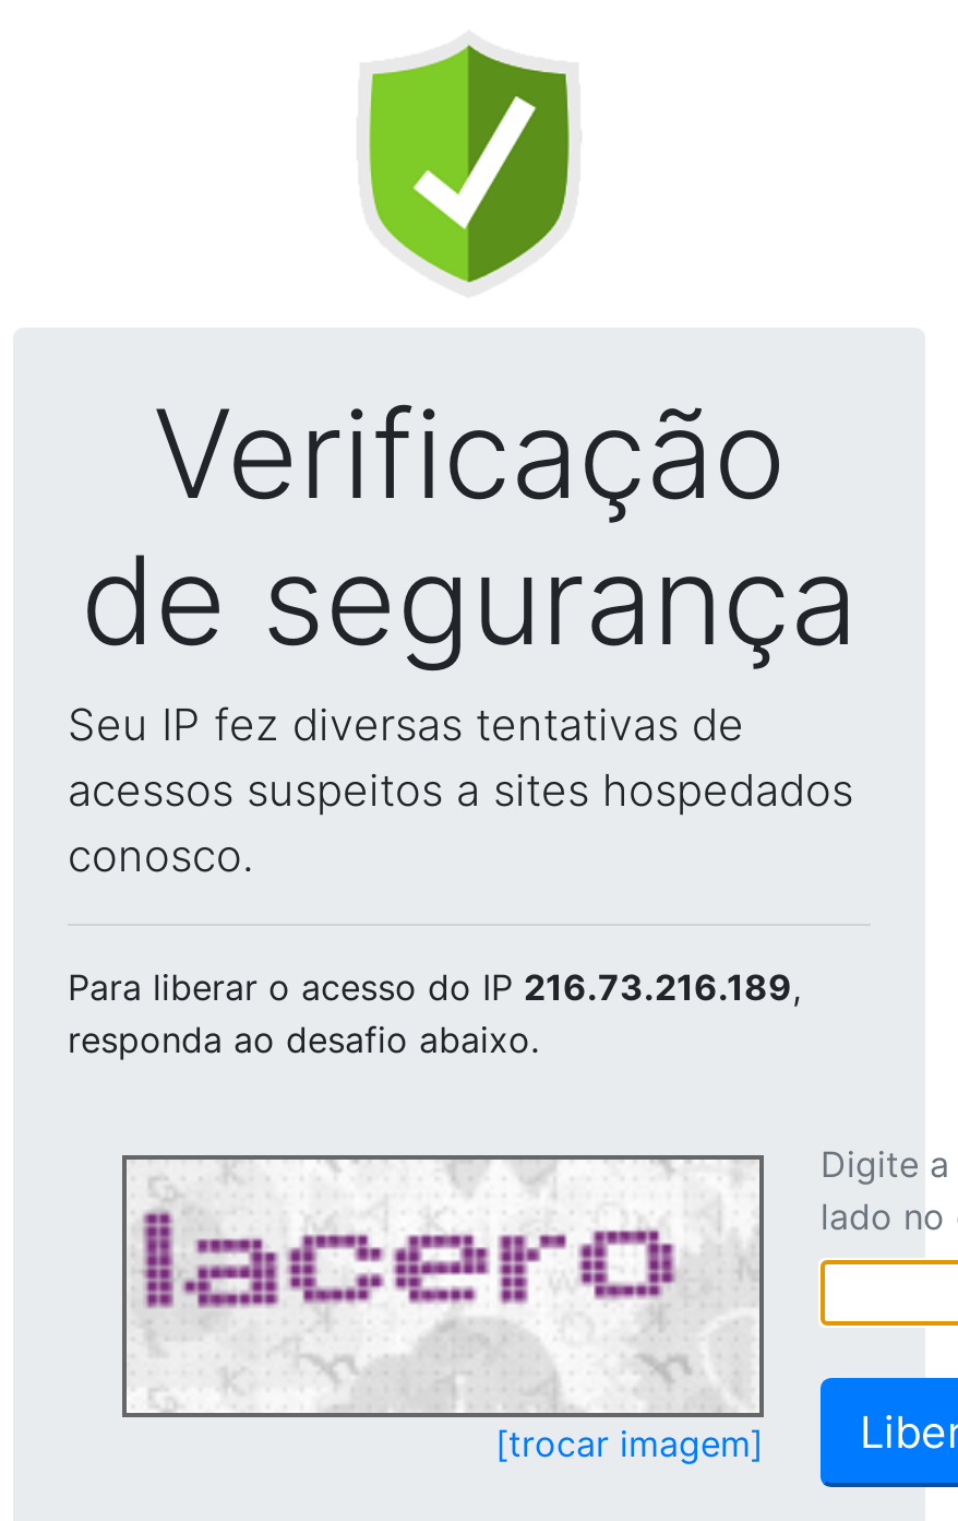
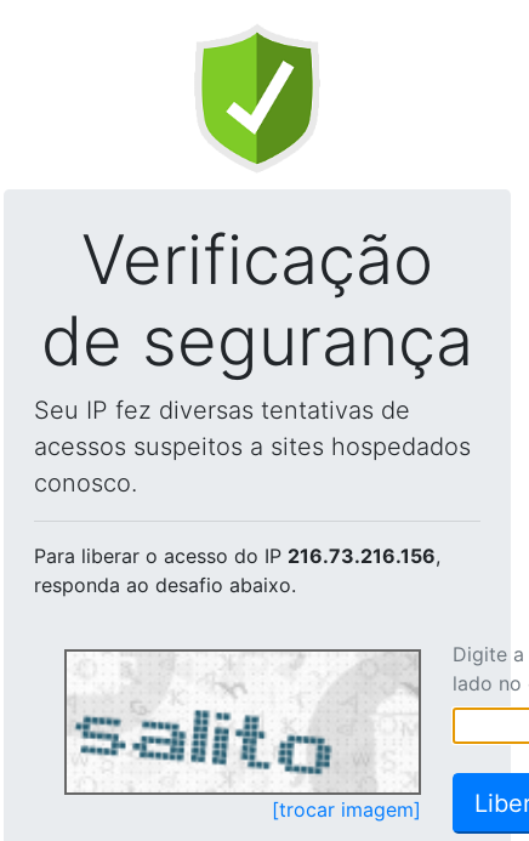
[68,965,801,1009] Para liberar o acesso do IP 216.73.216.189, -> [34,544,440,568] Para liberar o acesso do IP 216.73.216.156,
[135,1171,757,1409] [image] -> [73,658,416,791] [image]

